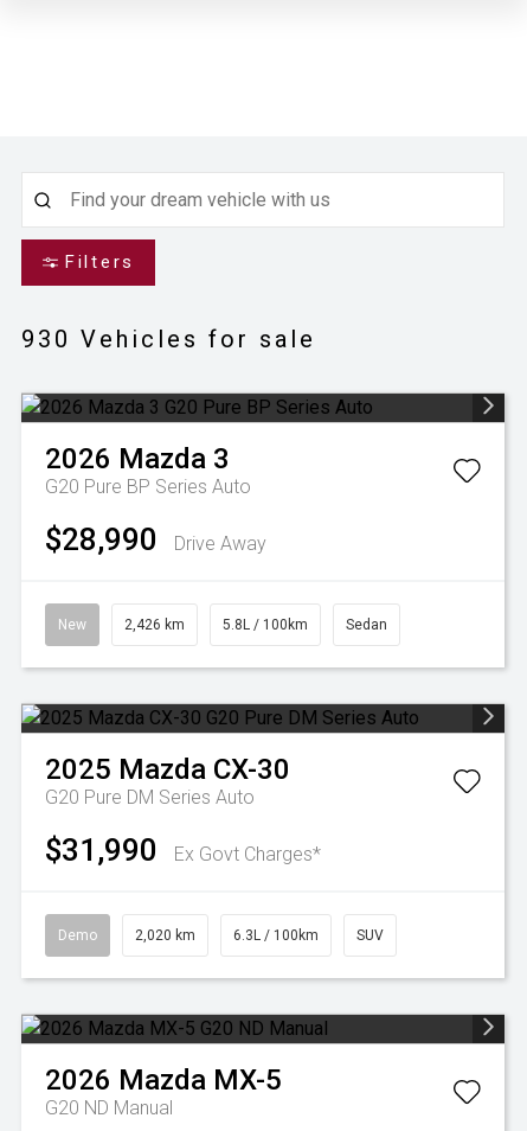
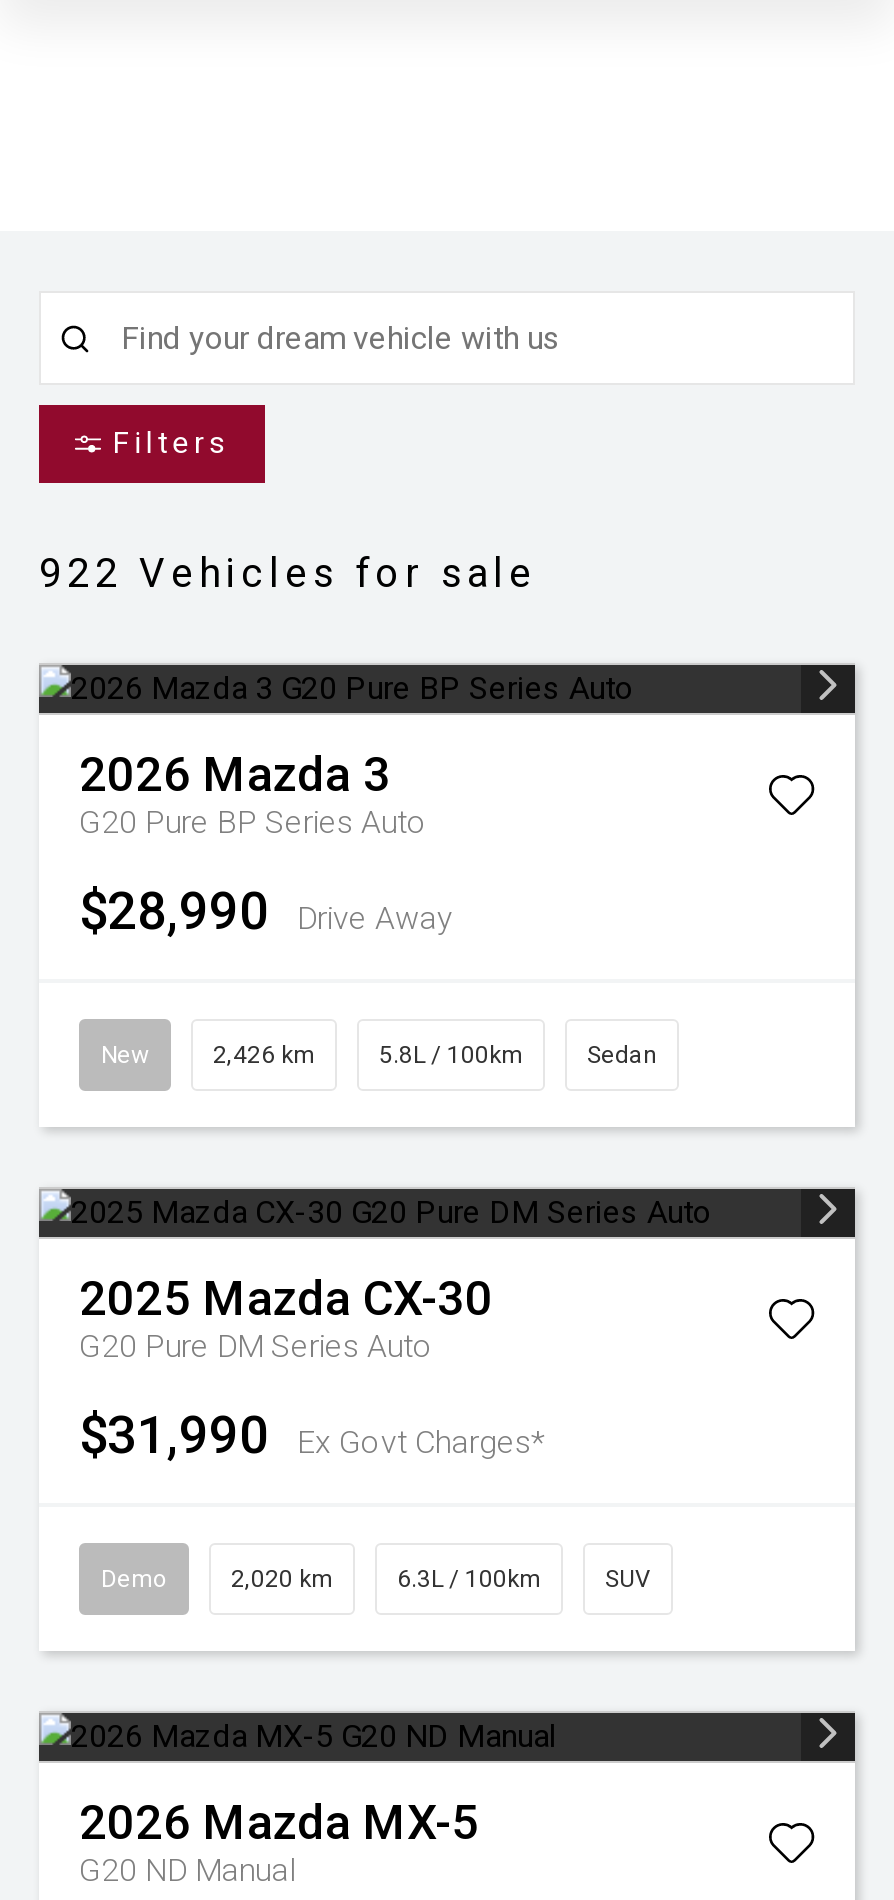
[21,325,316,353] 930 Vehicles for sale -> [39,549,537,597] 922 Vehicles for sale

